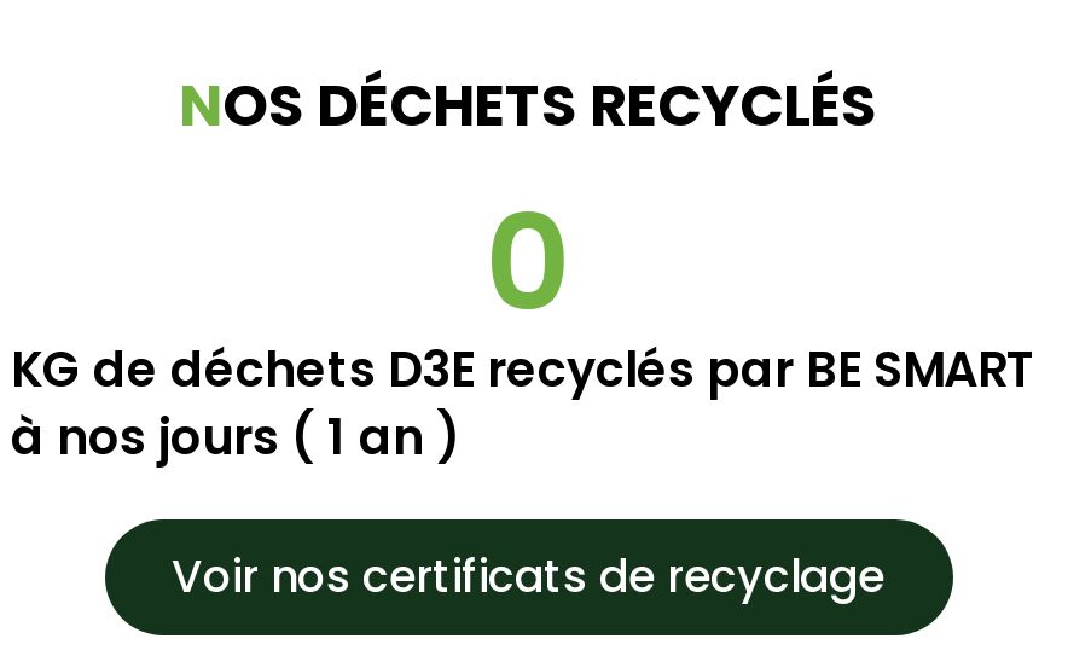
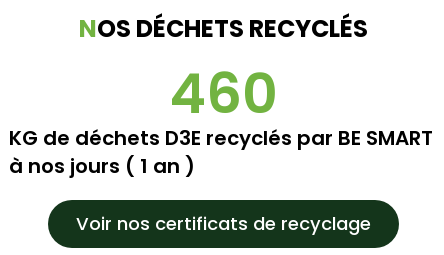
[484,169,571,355] 0 -> [168,55,277,132] 460

